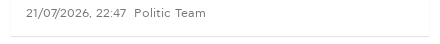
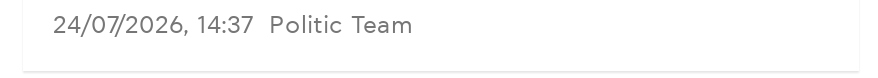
[26,7,206,19] 21/07/2026, 22:47 Politic Team -> [53,13,413,37] 24/07/2026, 14:37 Politic Team

